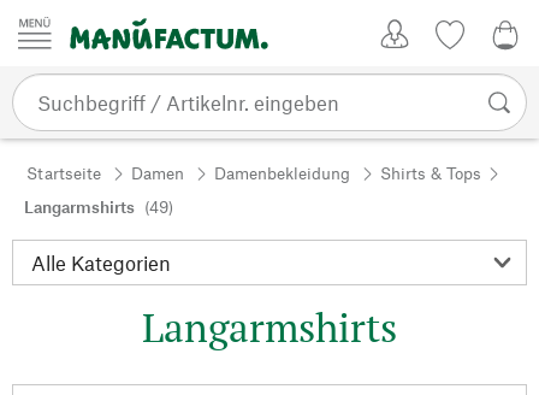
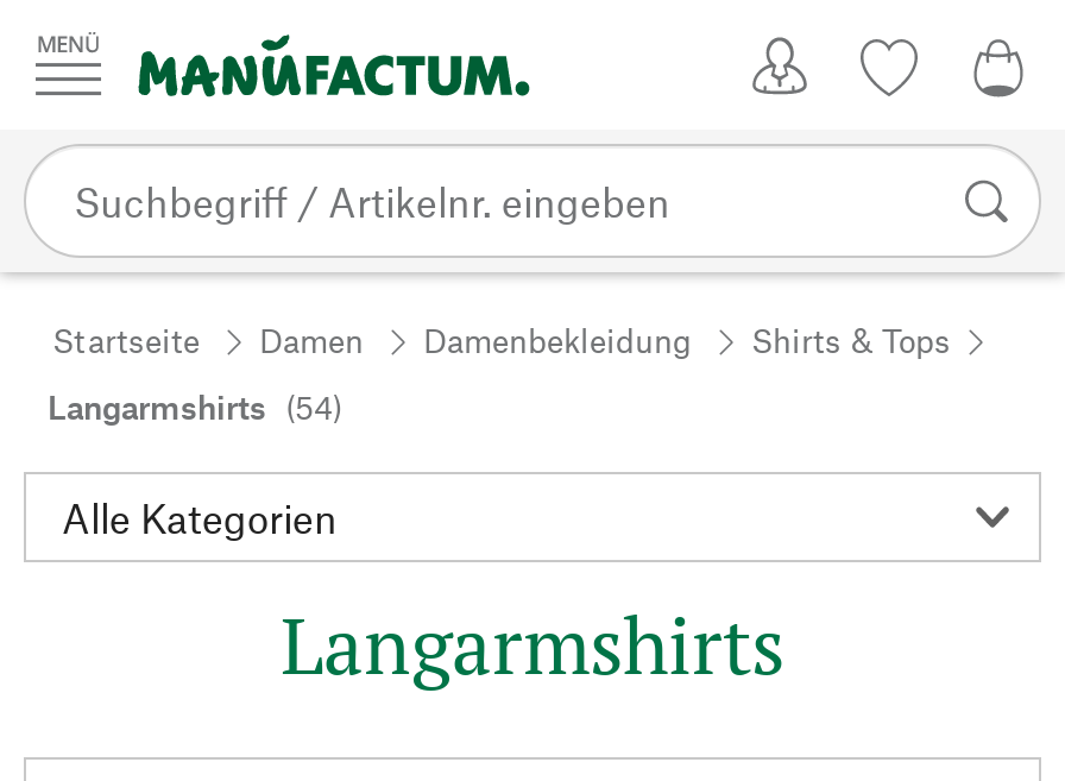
[24,196,173,217] Langarmshirts (49) -> [48,386,342,427] Langarmshirts (54)

